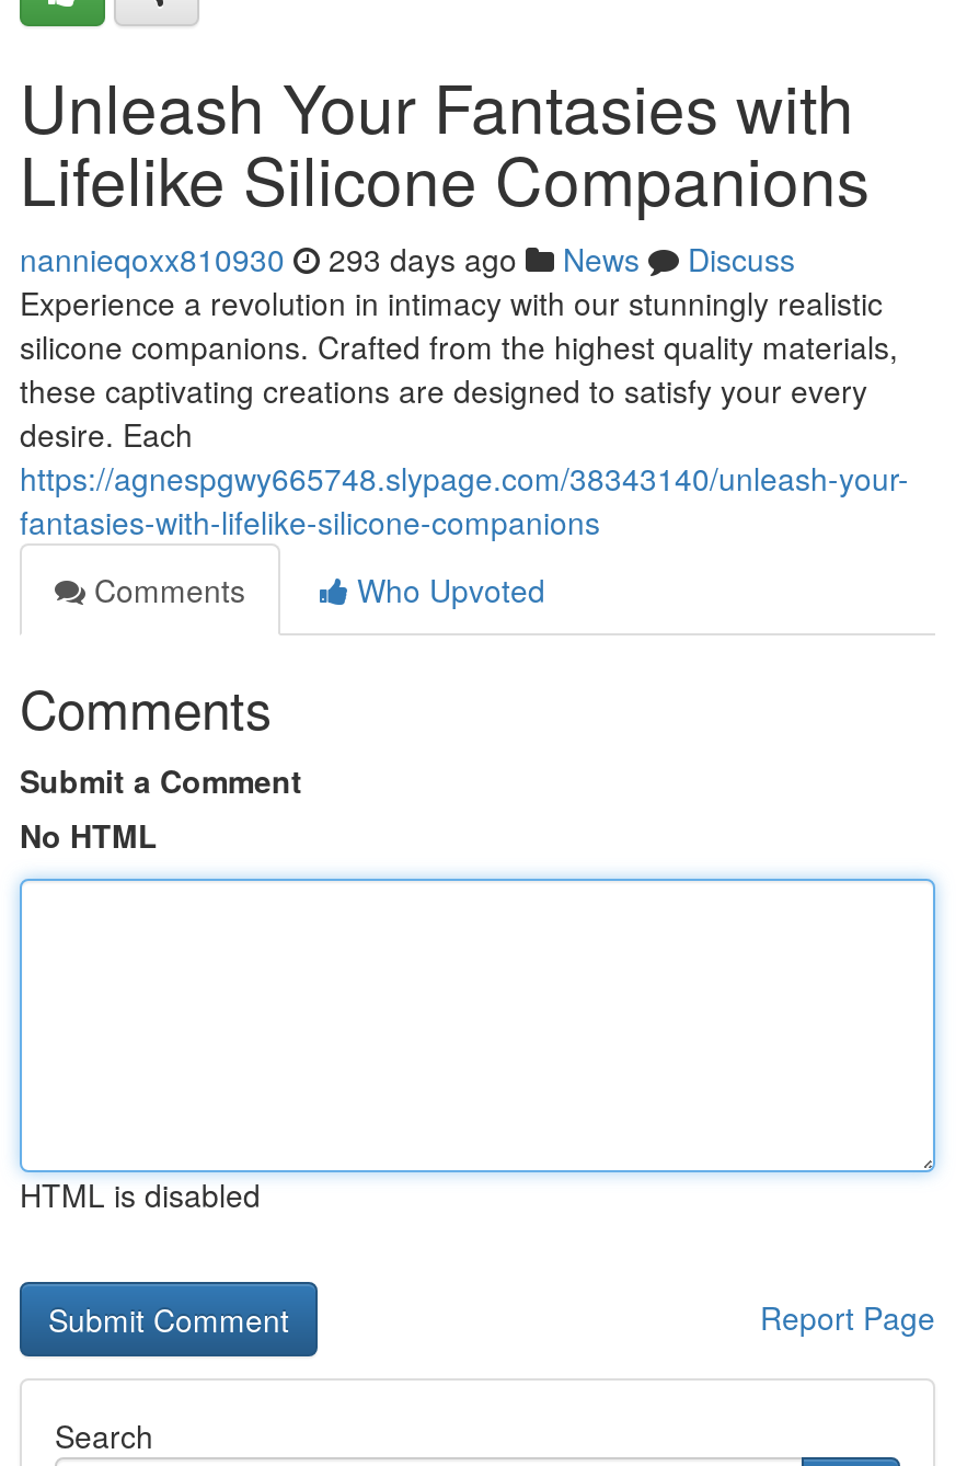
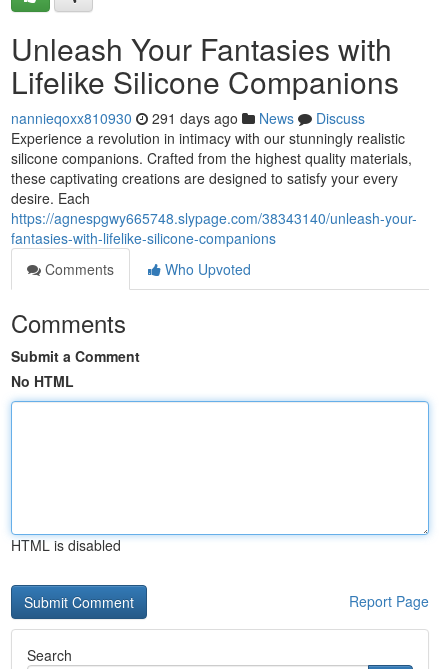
[20,237,795,280] nannieqoxx810930 293 days ago News Discuss -> [11,108,365,128] nannieqoxx810930 291 days ago News Discuss

